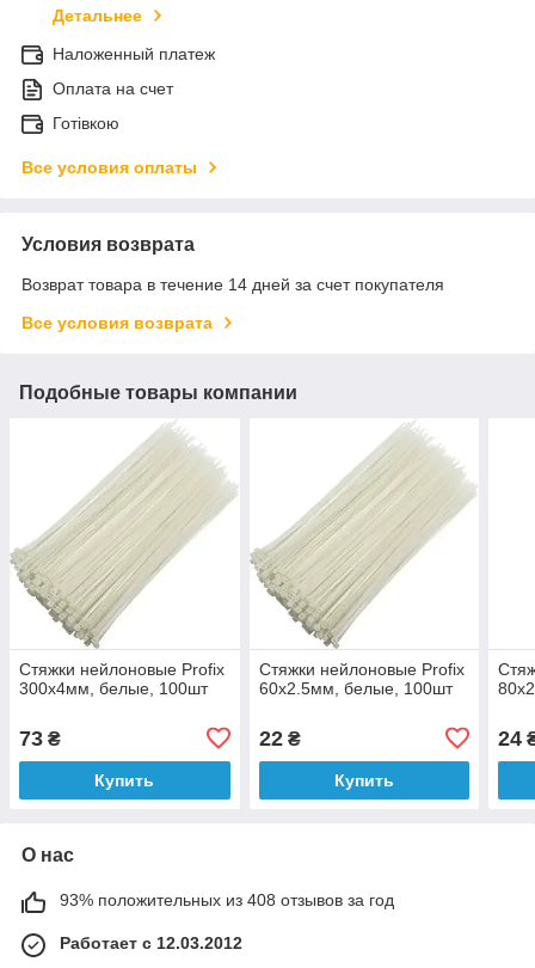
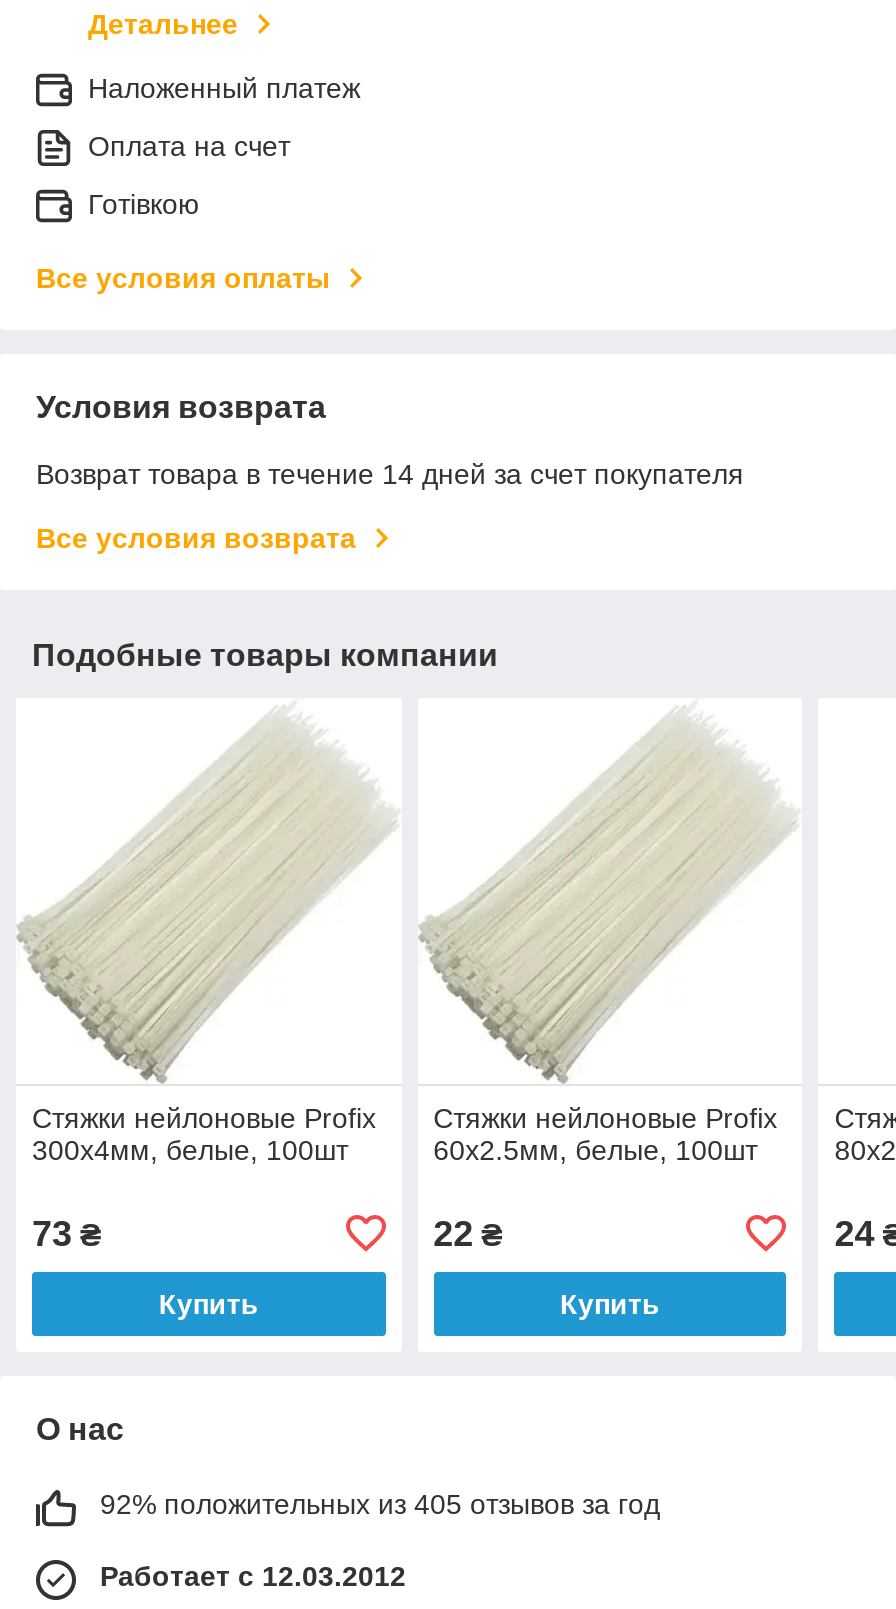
[60,890,394,909] 93% положительных из 408 отзывов за год -> [100,1488,660,1520] 92% положительных из 405 отзывов за год

